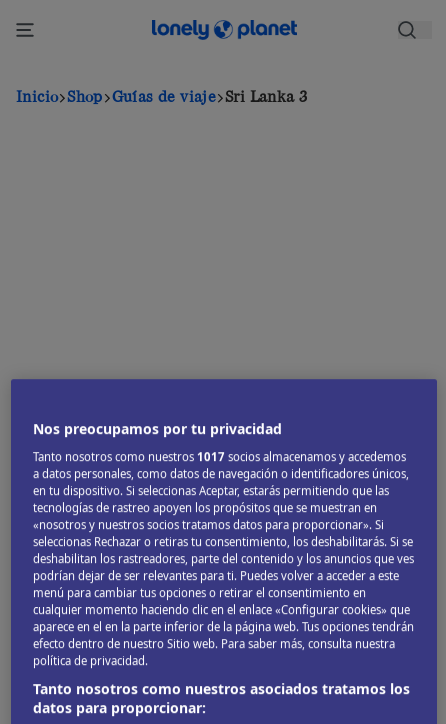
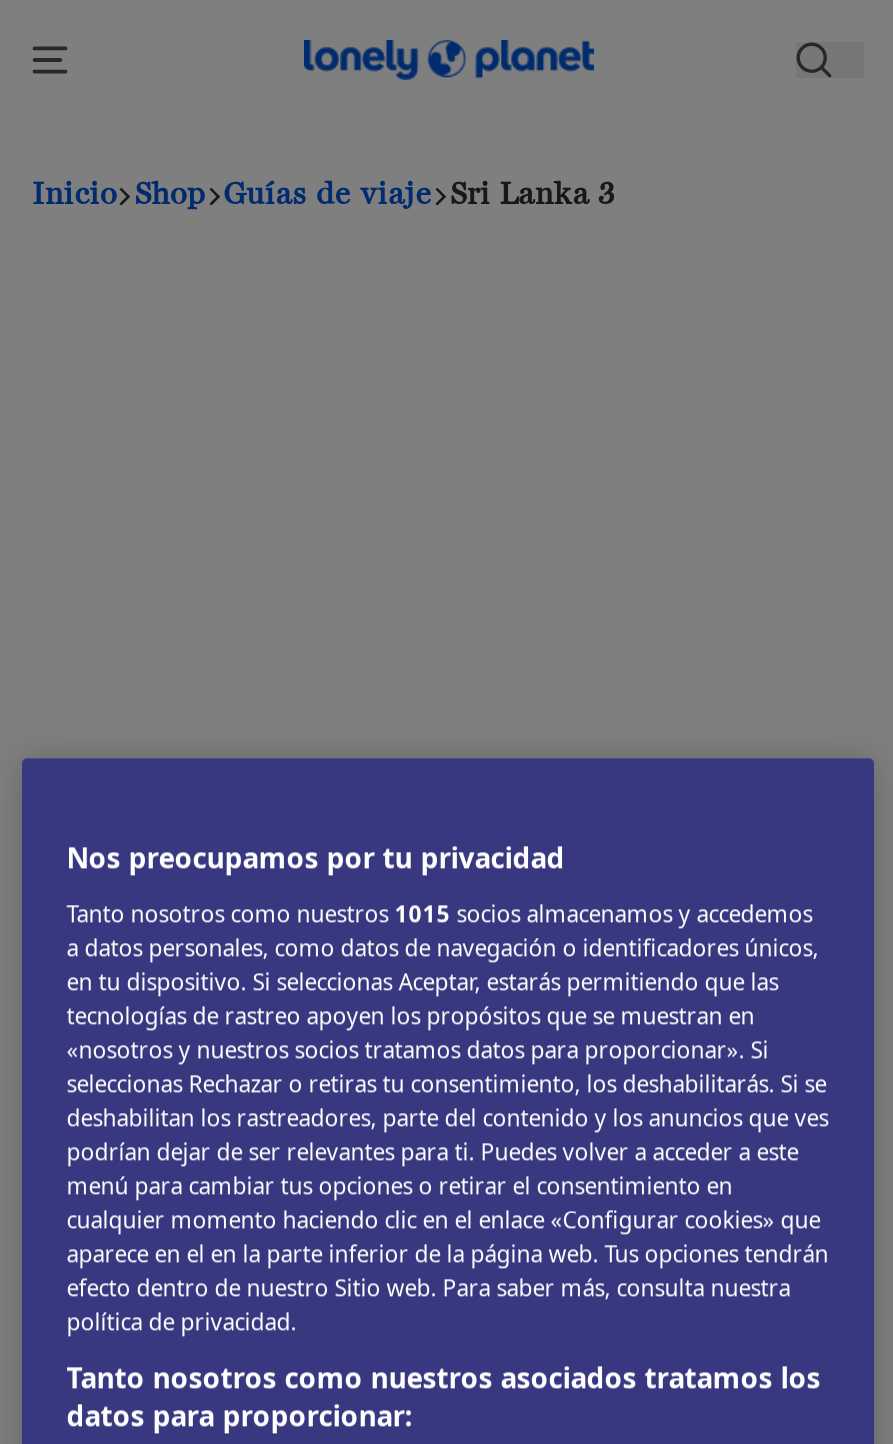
[33,449,406,464] Tanto nosotros como nuestros 1017 socios almacenamos y accedemos -> [66,899,812,929] Tanto nosotros como nuestros 1015 socios almacenamos y accedemos

